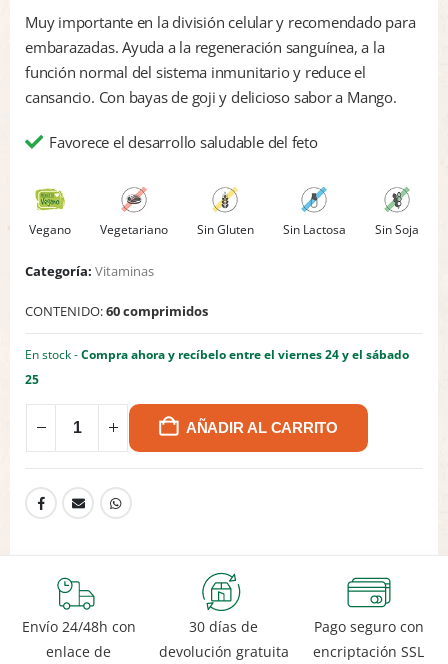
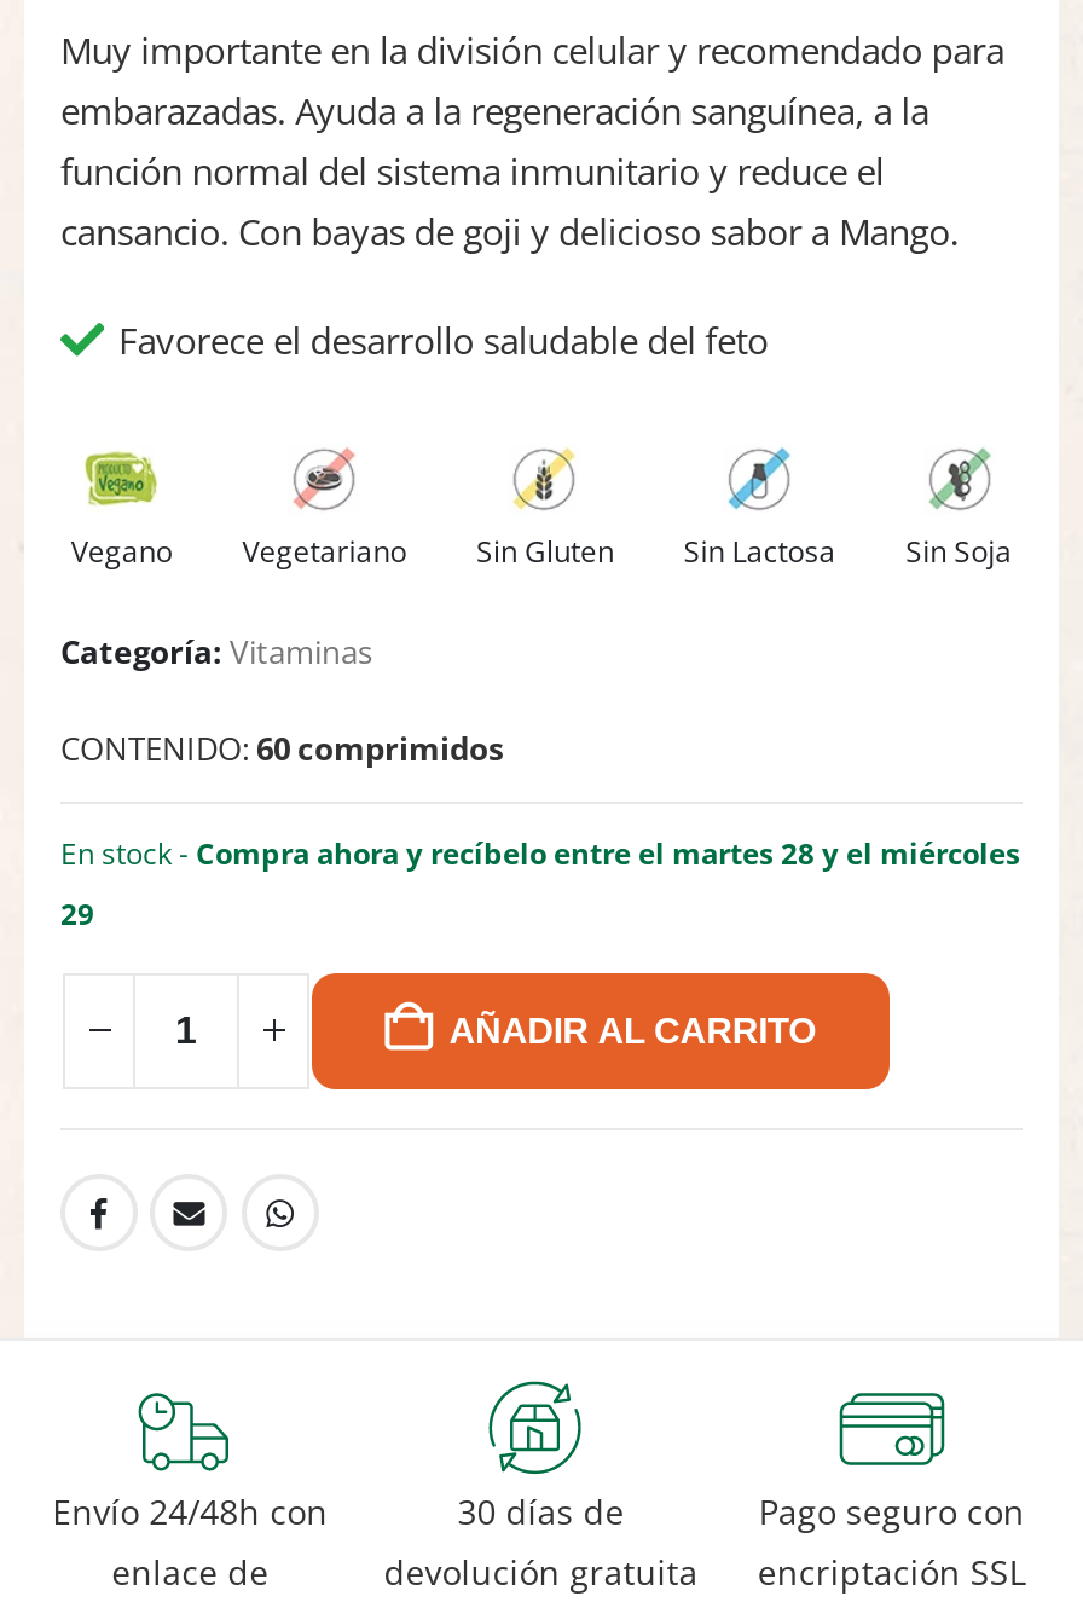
[25,346,409,363] En stock - Compra ahora y recíbelo entre el viernes 24 y el sábado -> [60,832,1020,873] En stock - Compra ahora y recíbelo entre el martes 28 y el miércoles
[25,371,39,388] 25 -> [60,893,94,934] 29

